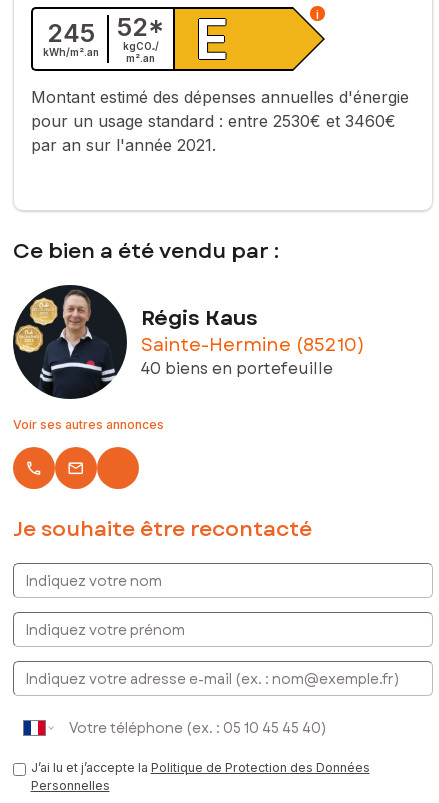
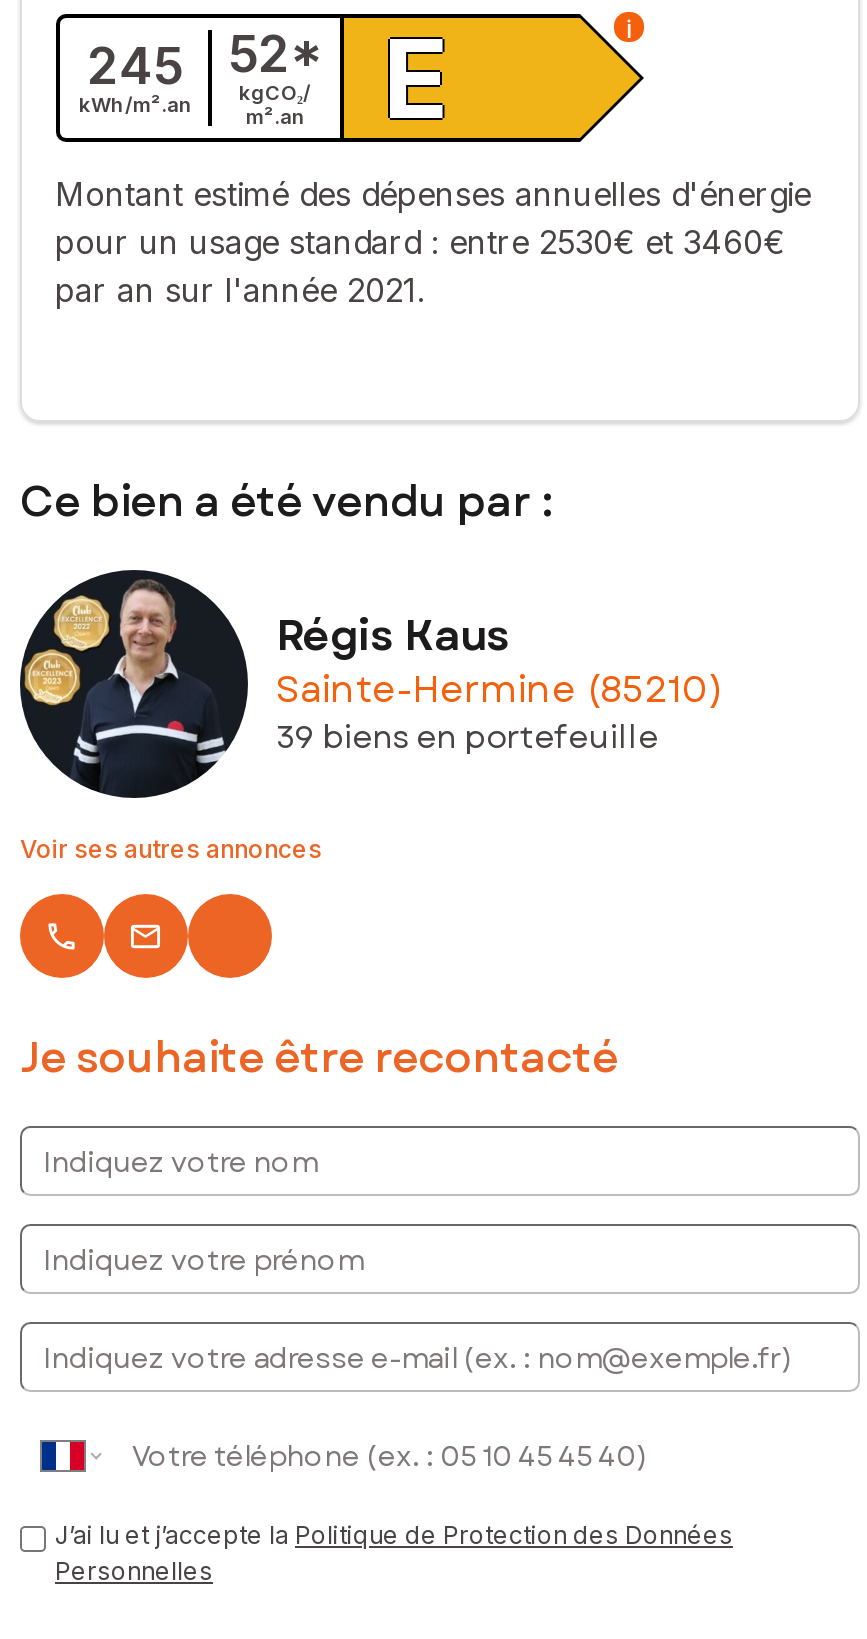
[141,356,333,379] 40 biens en portefeuille -> [276,713,658,759] 39 biens en portefeuille

